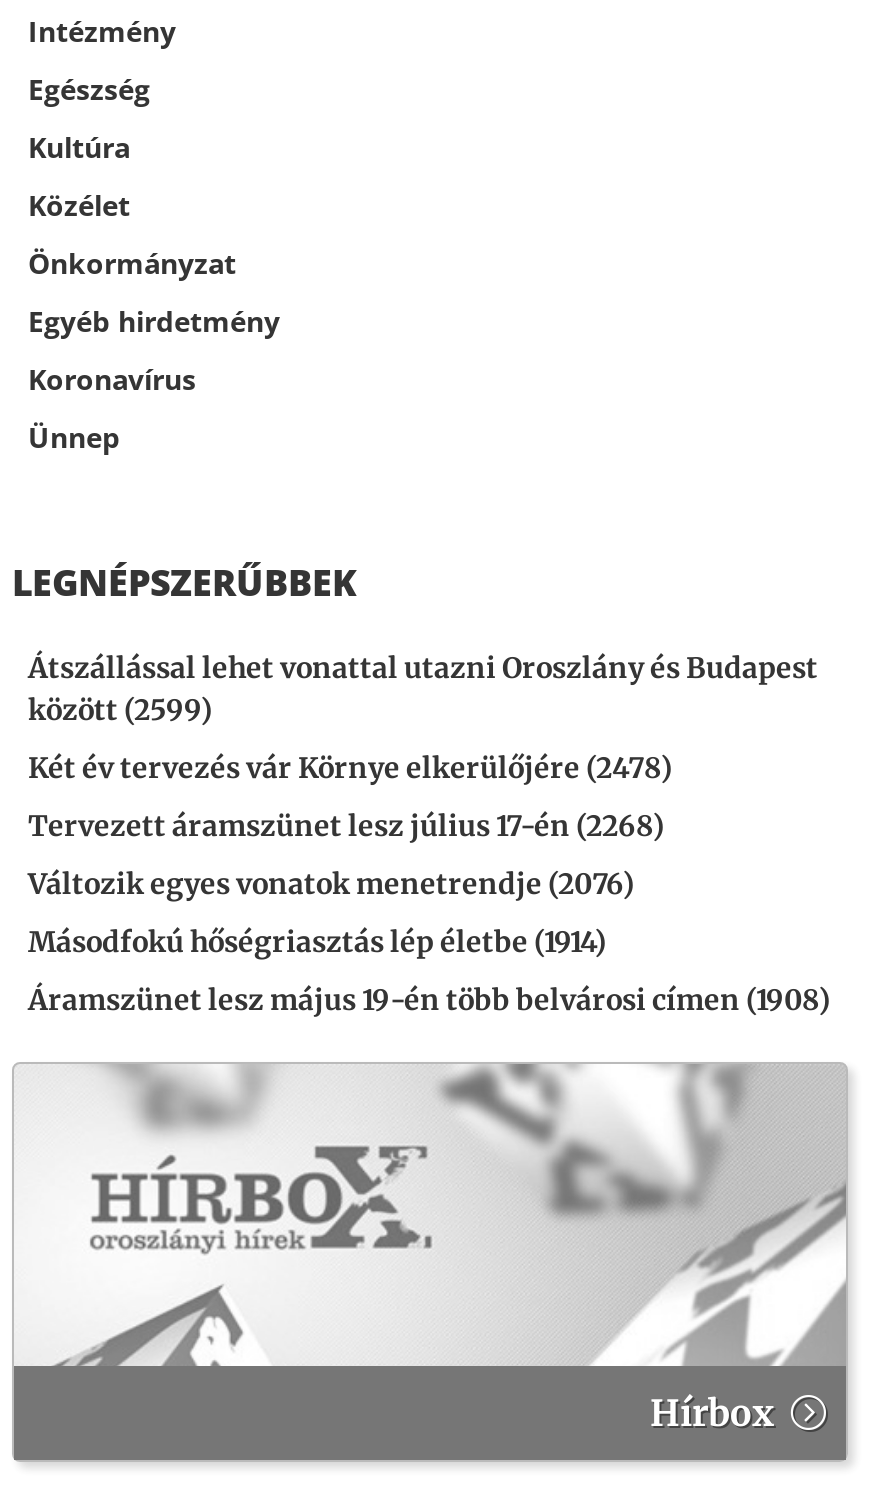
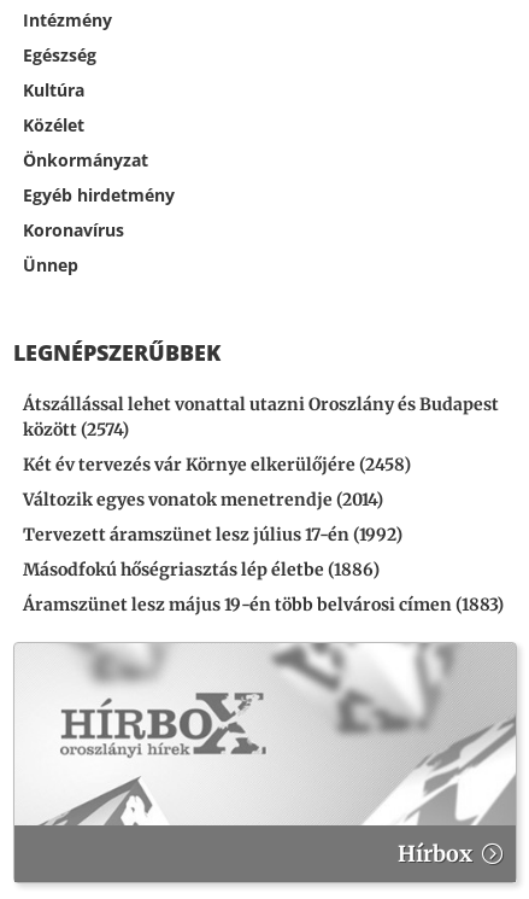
[28,692,212,728] között (2599) -> [23,419,129,441] között (2574)
[28,750,672,786] Két év tervezés vár Környe elkerülőjére (2478) -> [23,454,411,476] Két év tervezés vár Környe elkerülőjére (2458)
[28,808,664,844] Tervezett áramszünet lesz július 17-én (2268) -> [23,489,383,511] Változik egyes vonatok menetrendje (2014)
[28,866,634,902] Változik egyes vonatok menetrendje (2076) -> [23,524,402,546] Tervezett áramszünet lesz július 17-én (1992)
[28,924,606,960] Másodfokú hőségriasztás lép életbe (1914) -> [23,559,380,581] Másodfokú hőségriasztás lép életbe (1886)
[28,982,830,1018] Áramszünet lesz május 19-én több belvárosi címen (1908) -> [23,594,504,616] Áramszünet lesz május 19-én több belvárosi címen (1883)

